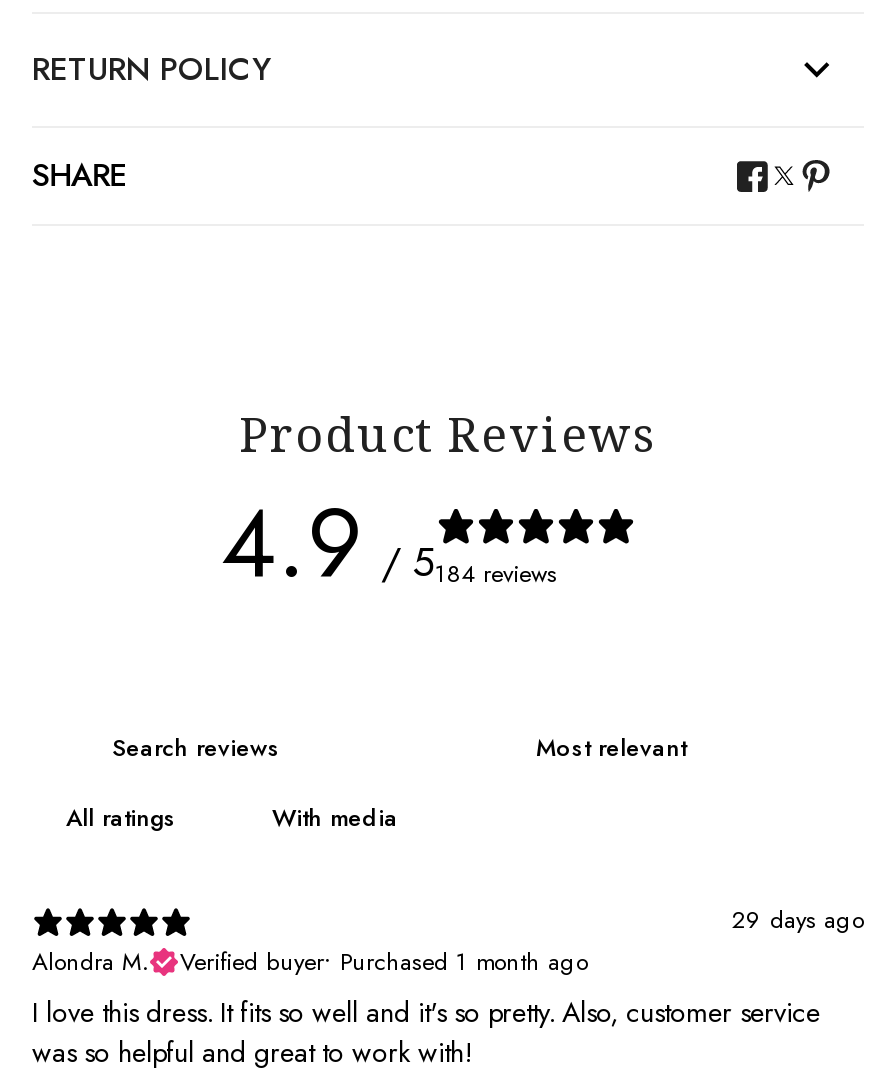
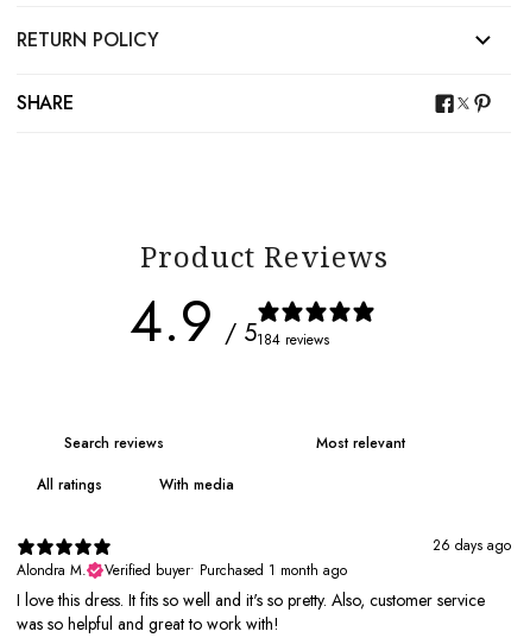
[732,902,864,938] 29 days ago -> [433,535,511,556] 26 days ago

